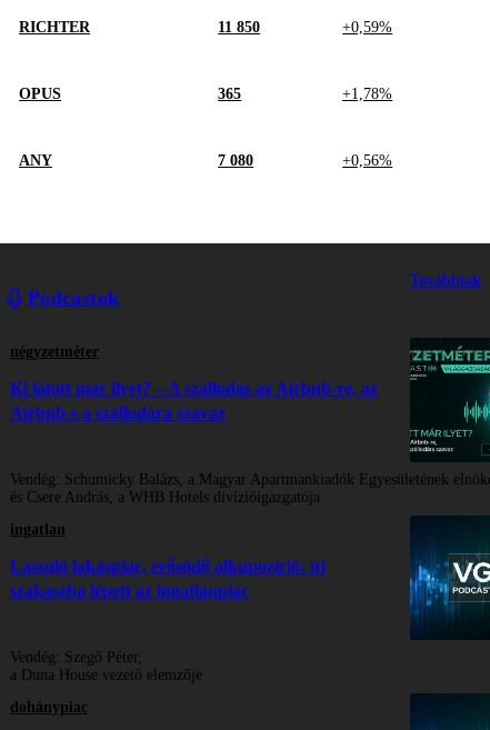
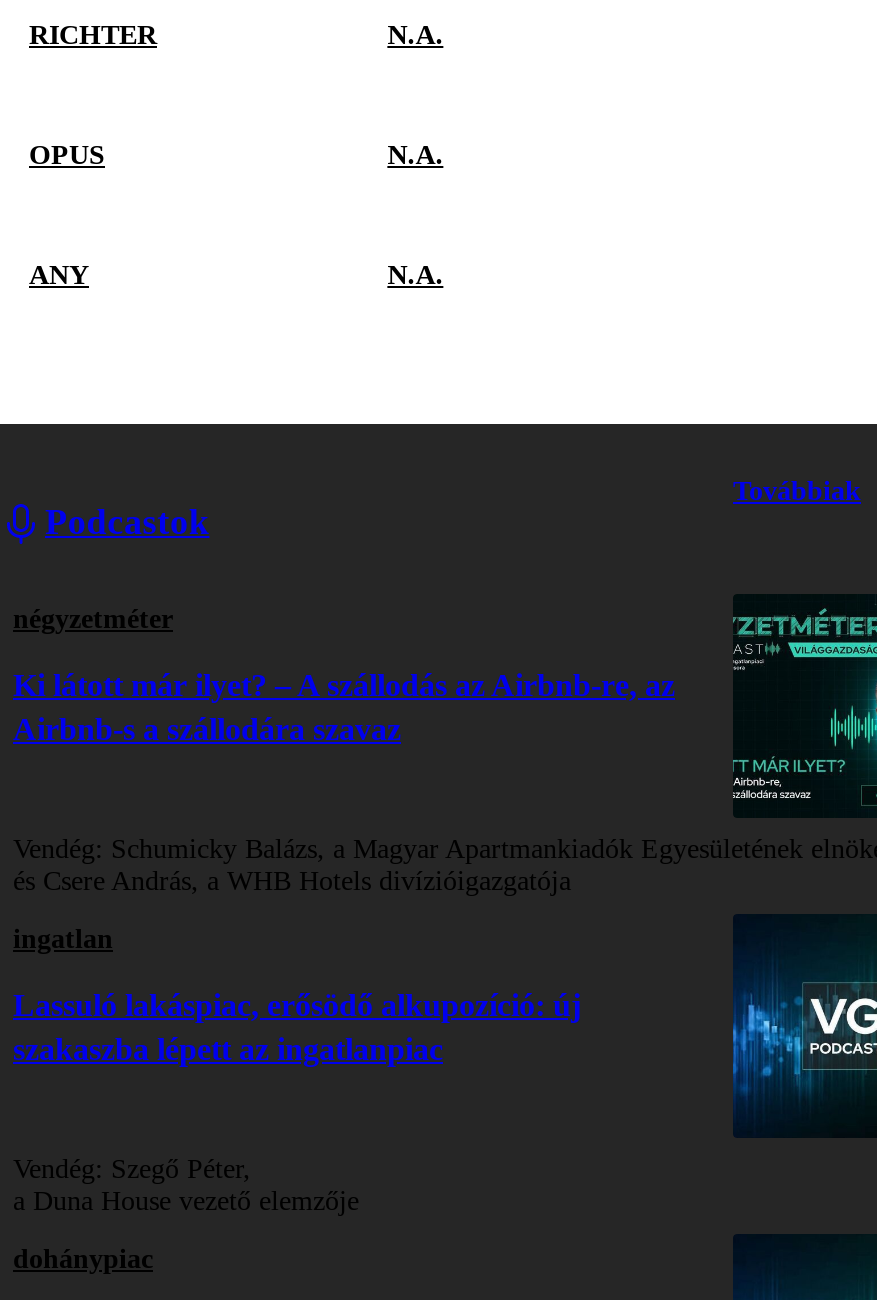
[218,19,392,35] 11 850 | +0,59% -> [387,19,443,49] N.A.
[218,85,392,102] 365 | +1,78% -> [387,139,443,169] N.A.
[218,152,392,169] 7 080 | +0,56% -> [387,259,443,289] N.A.

